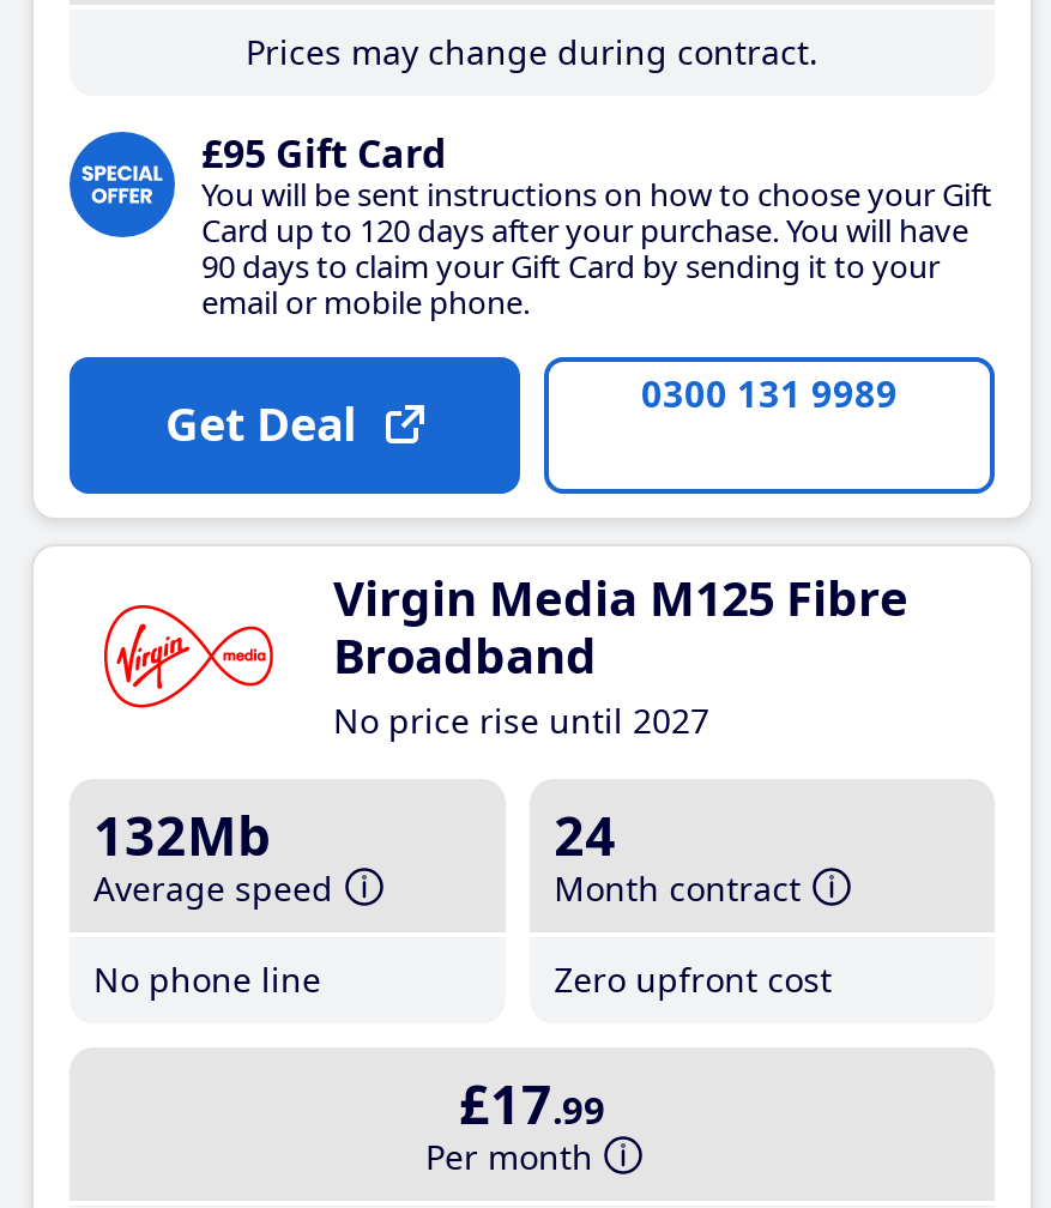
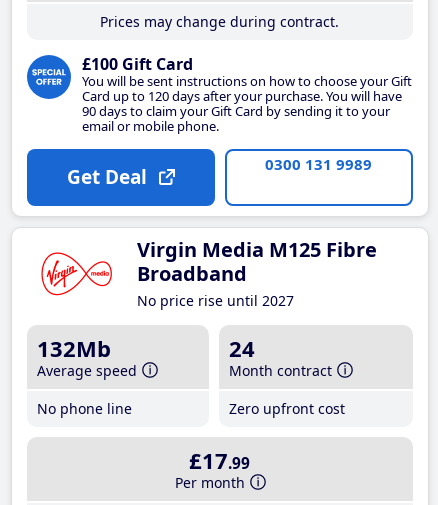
[201,126,446,179] £95 Gift Card -> [82,52,193,74] £100 Gift Card

